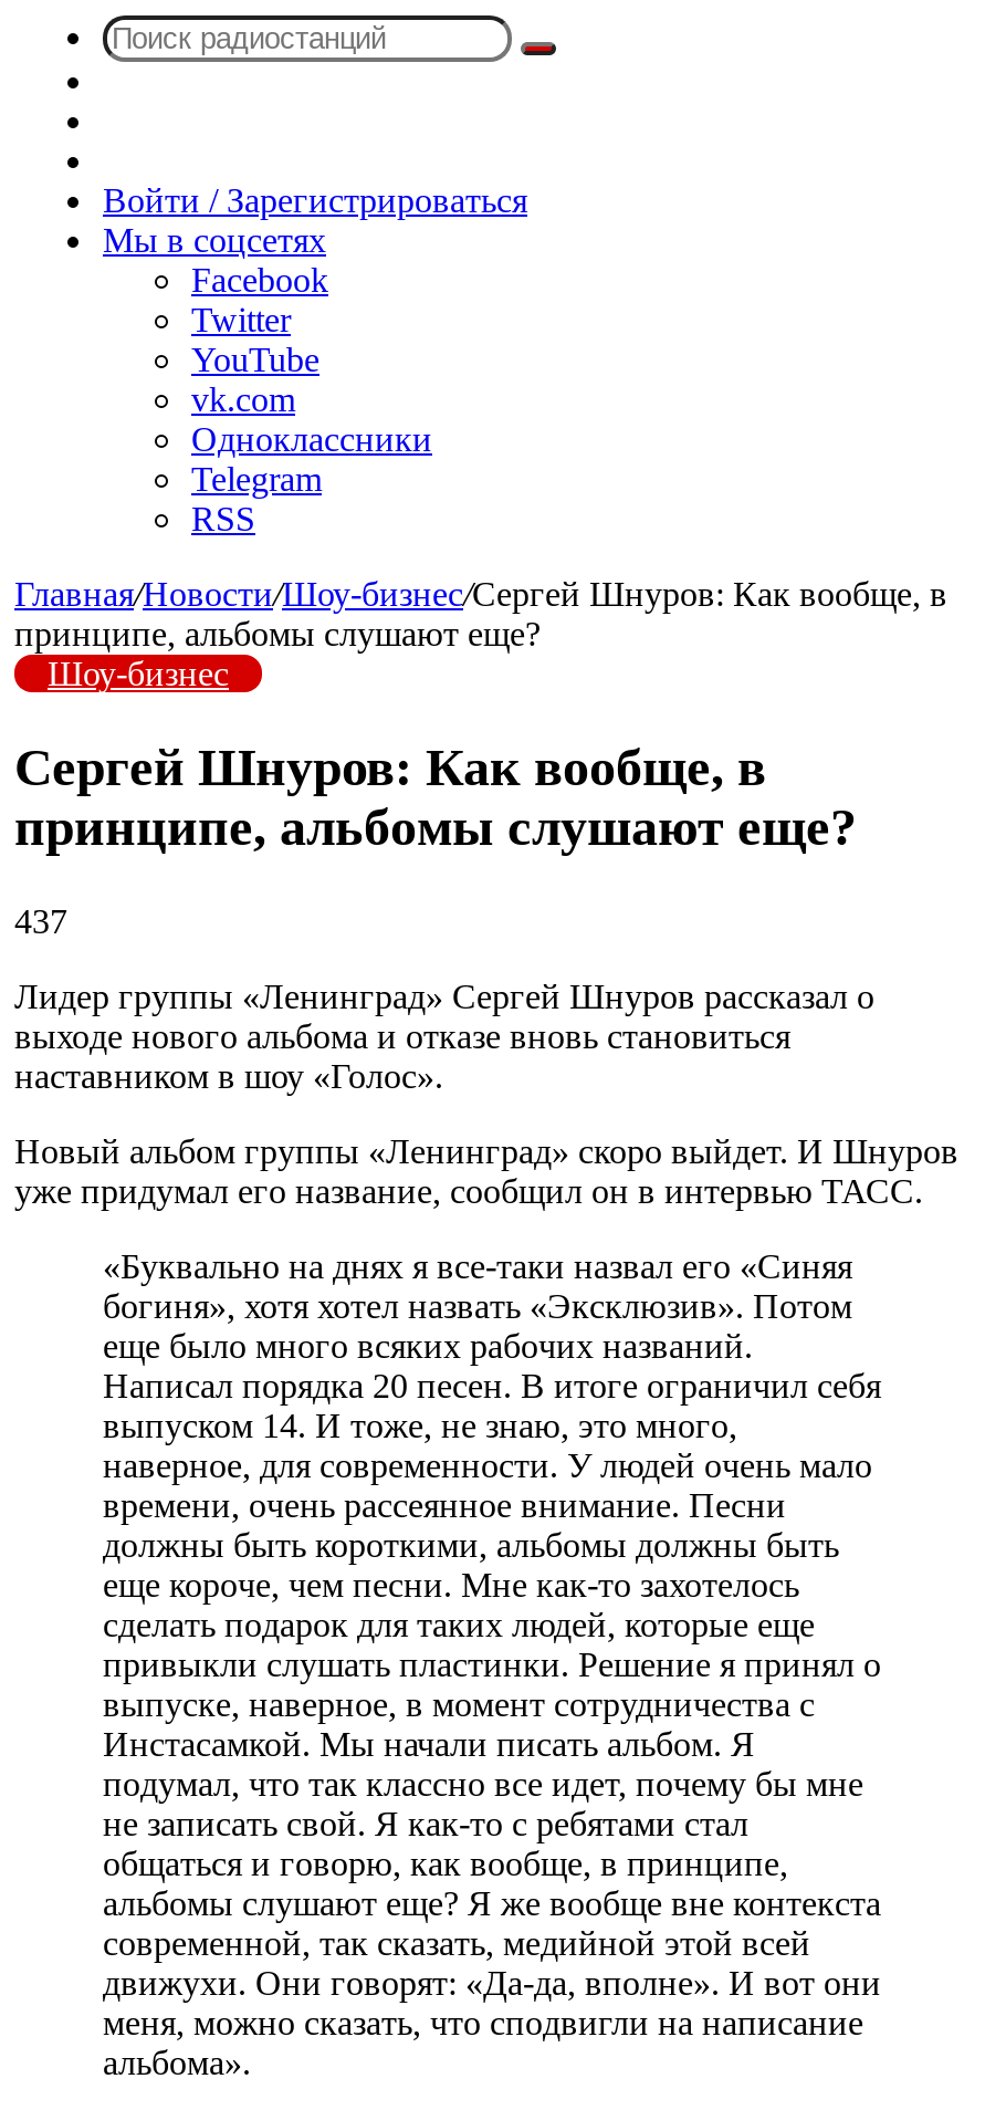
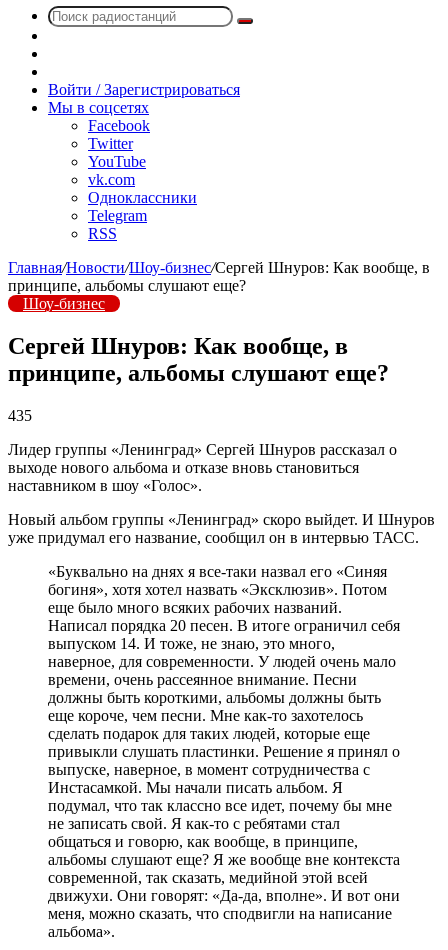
[14,902,67,940] 437 -> [8,407,32,424] 435

